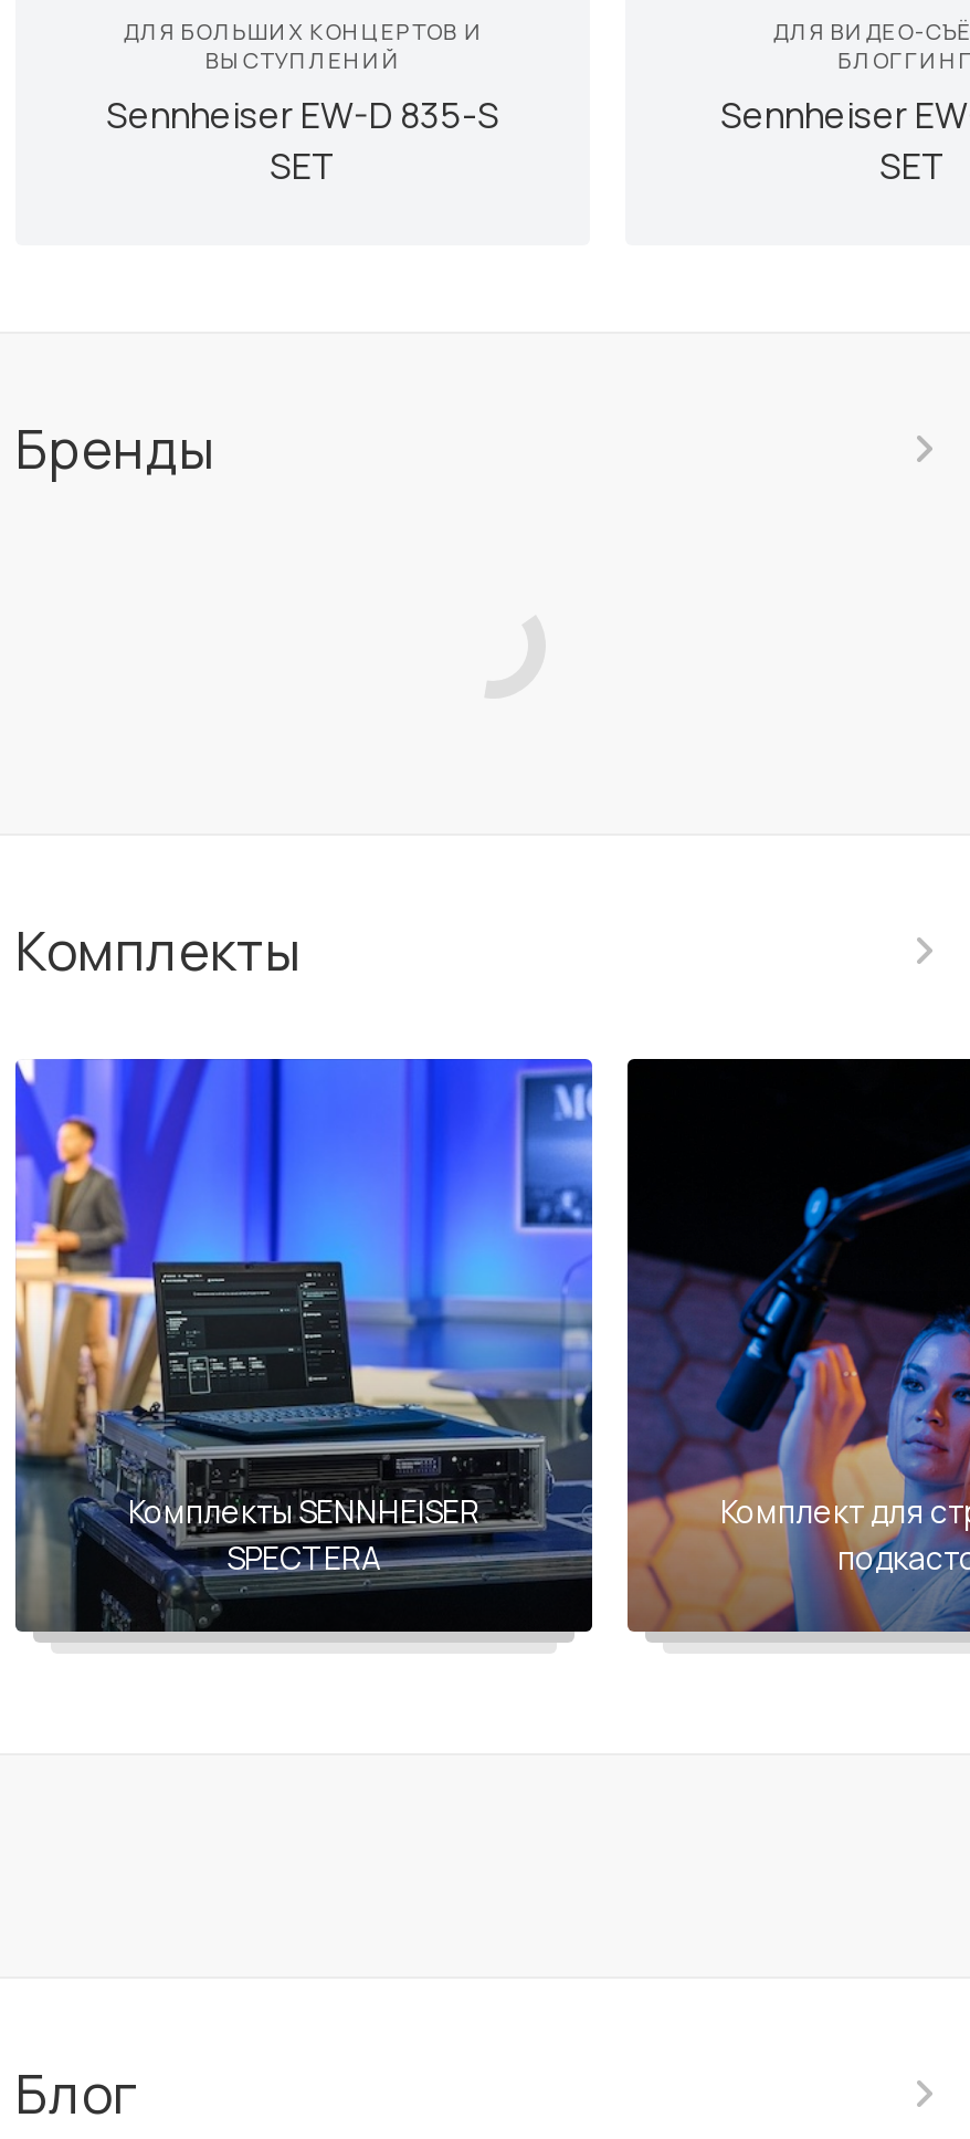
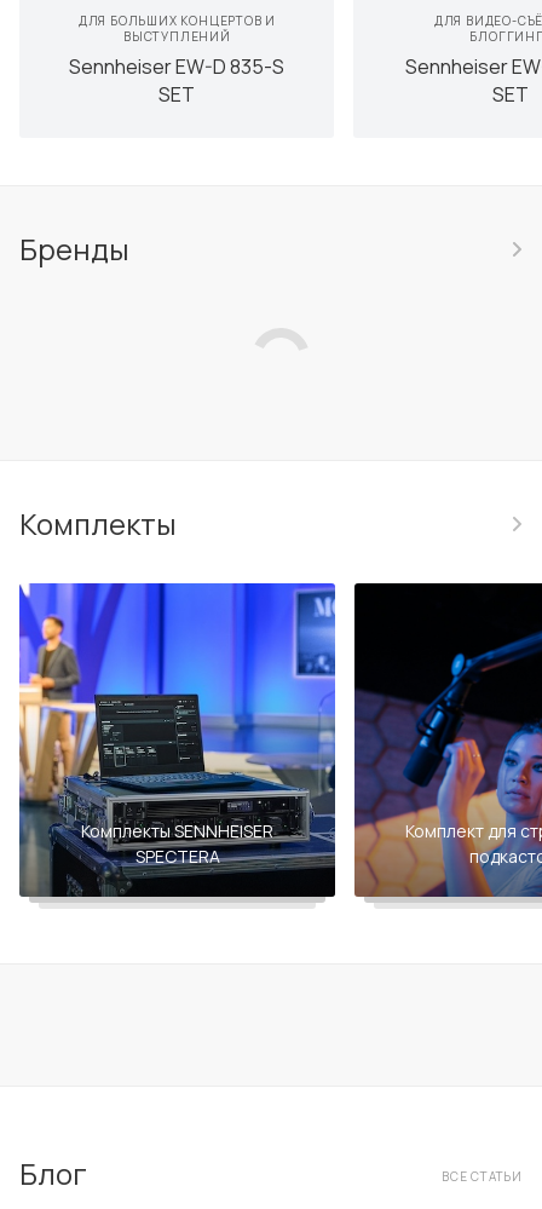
none -> [442,1168,523,1185] ВСЕ СТАТЬИ

